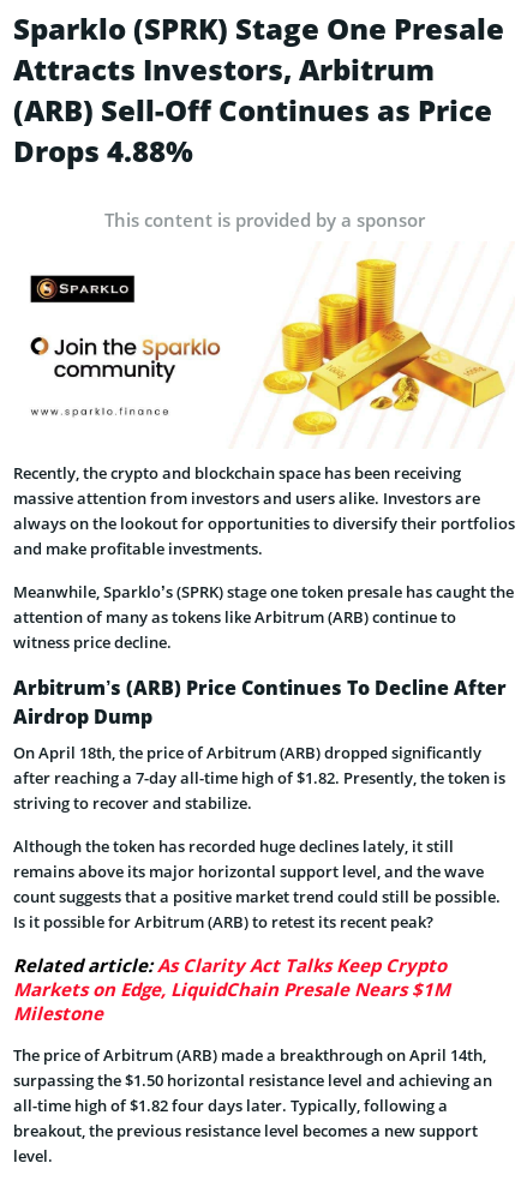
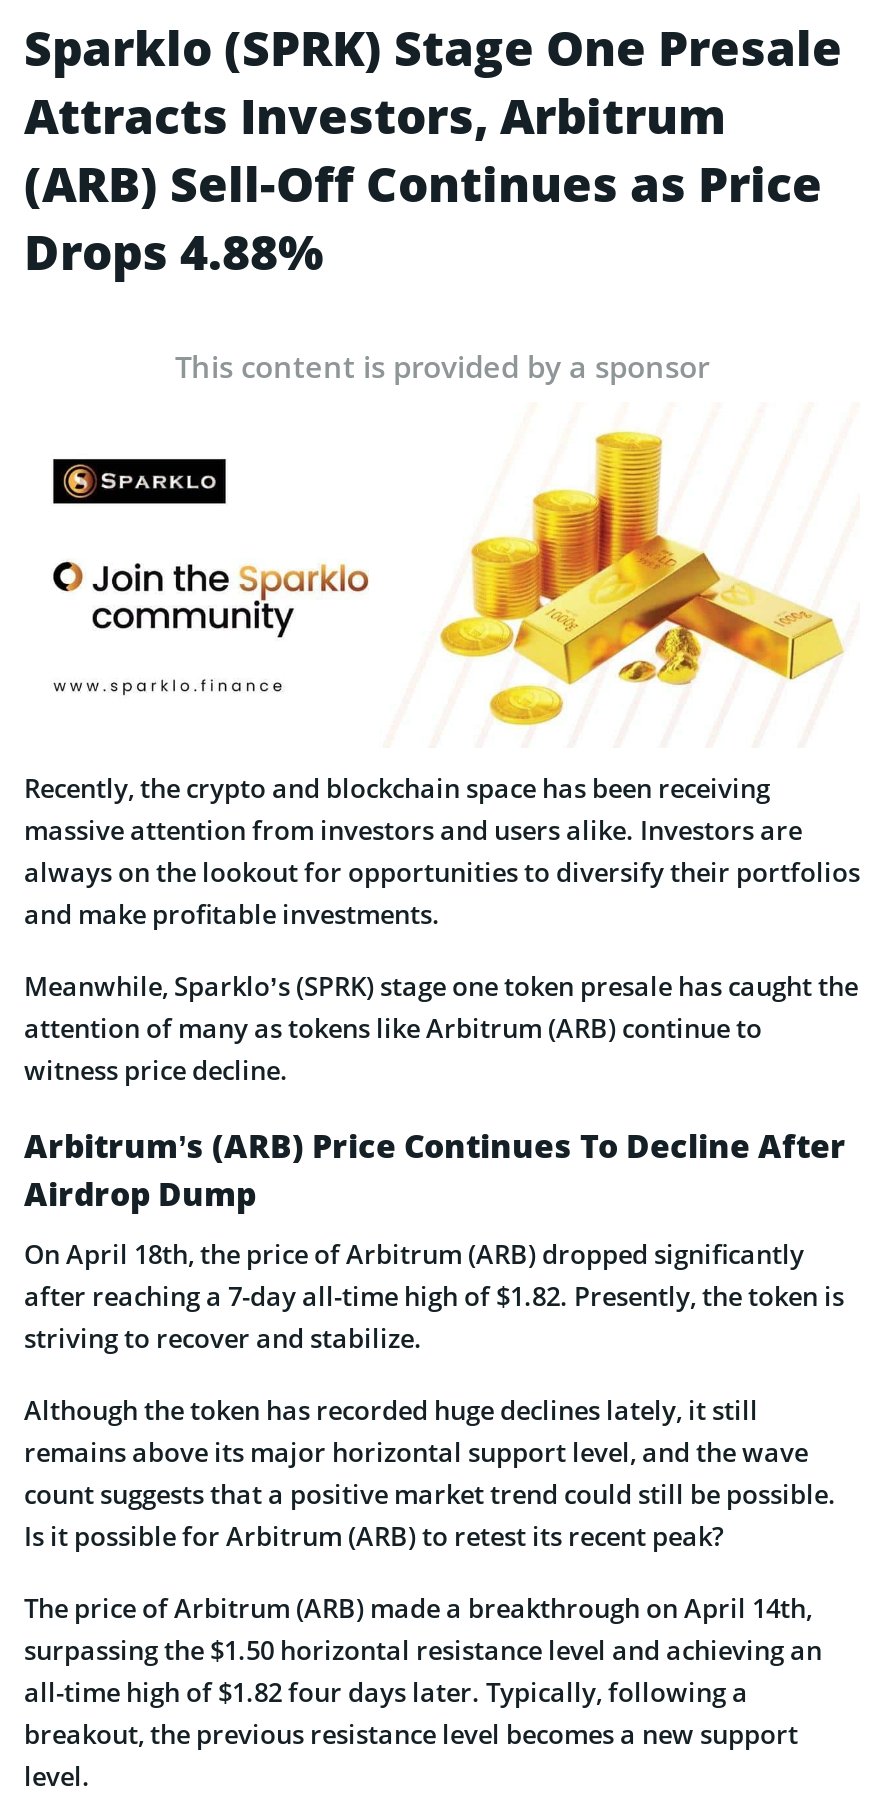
[13,954,450,1026] Related article:As Clarity Act Talks Keep Crypto | Markets on Edge, LiquidChain Presale Nears $1M | Milestone -> none

